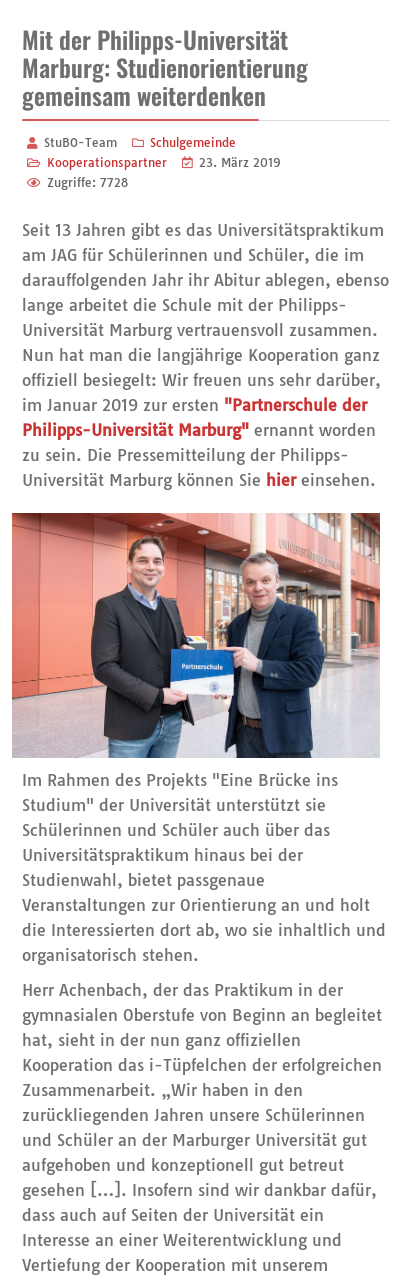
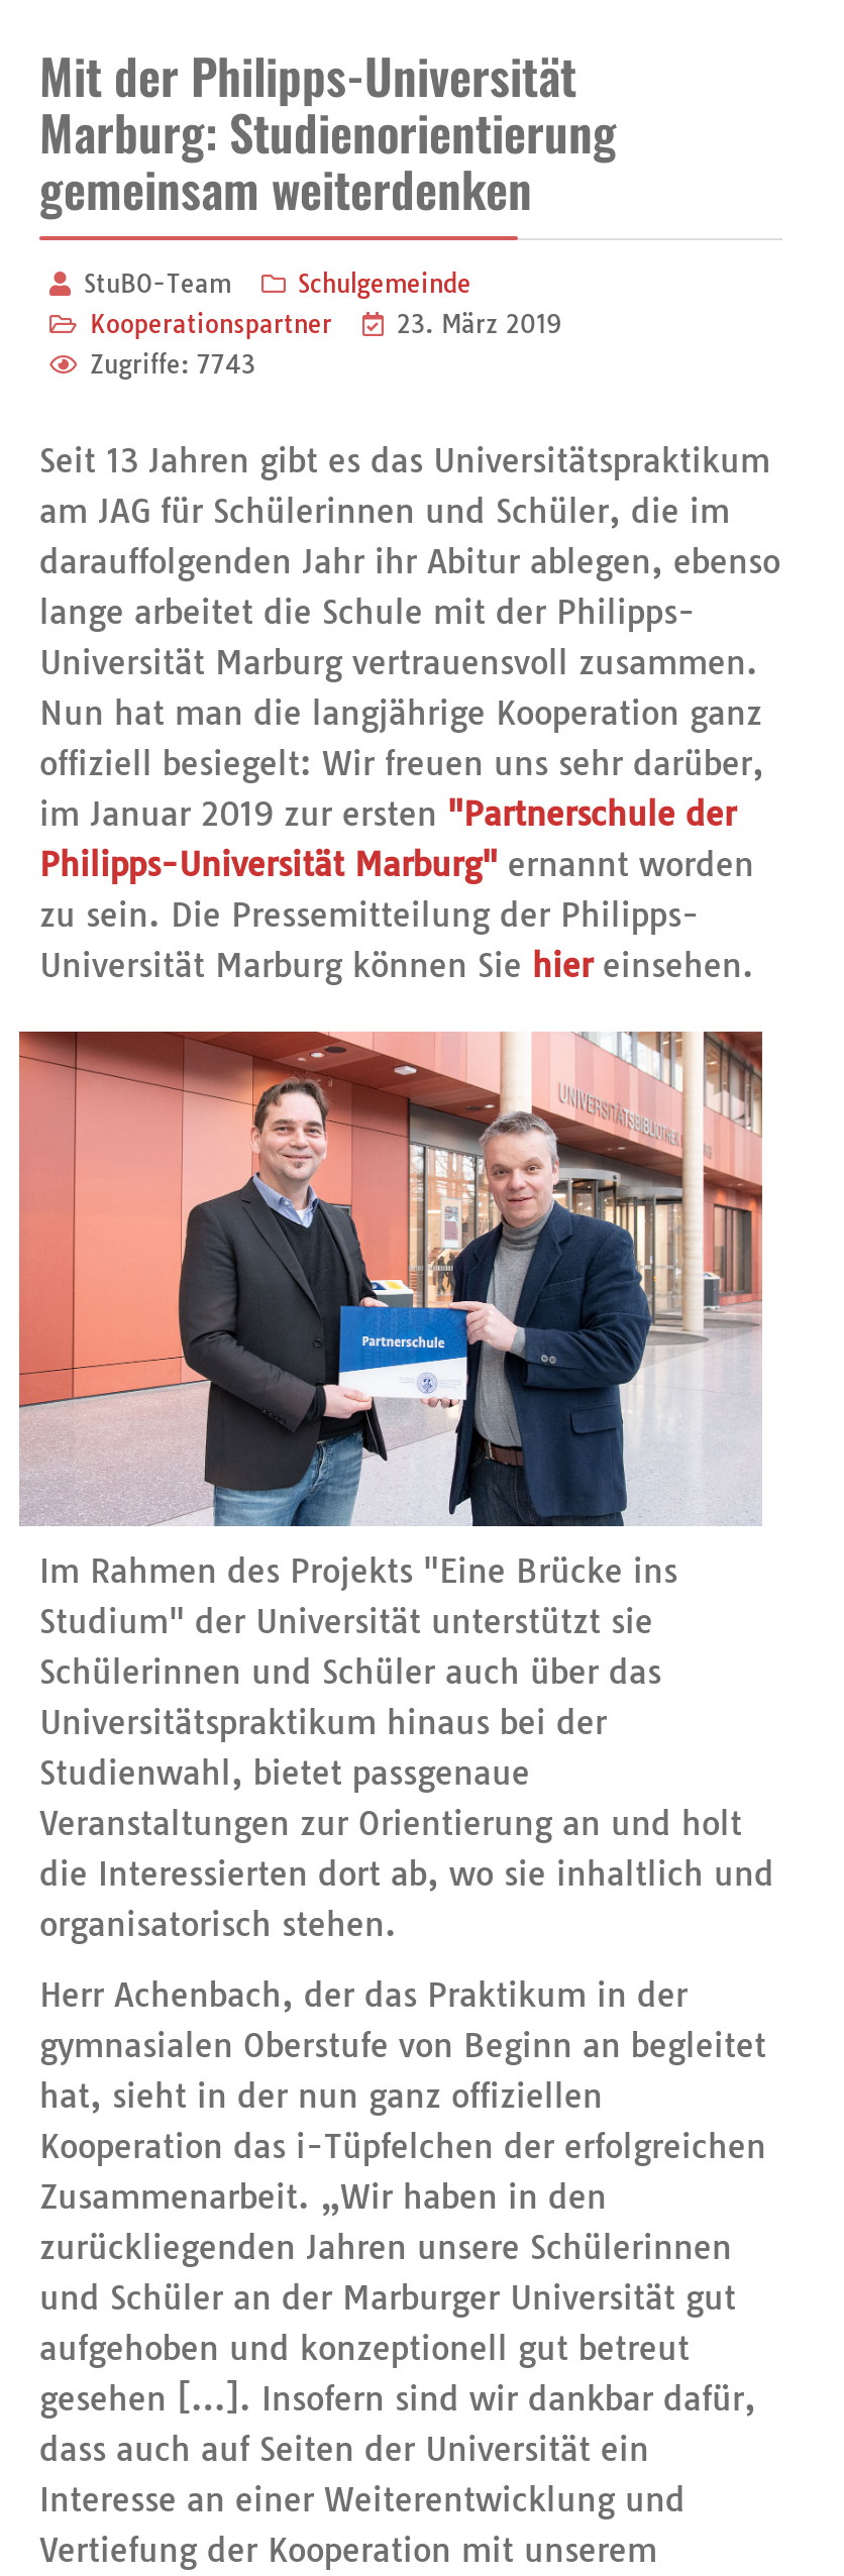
[47,175,129,190] Zugriffe: 7728 -> [90,349,255,379] Zugriffe: 7743

